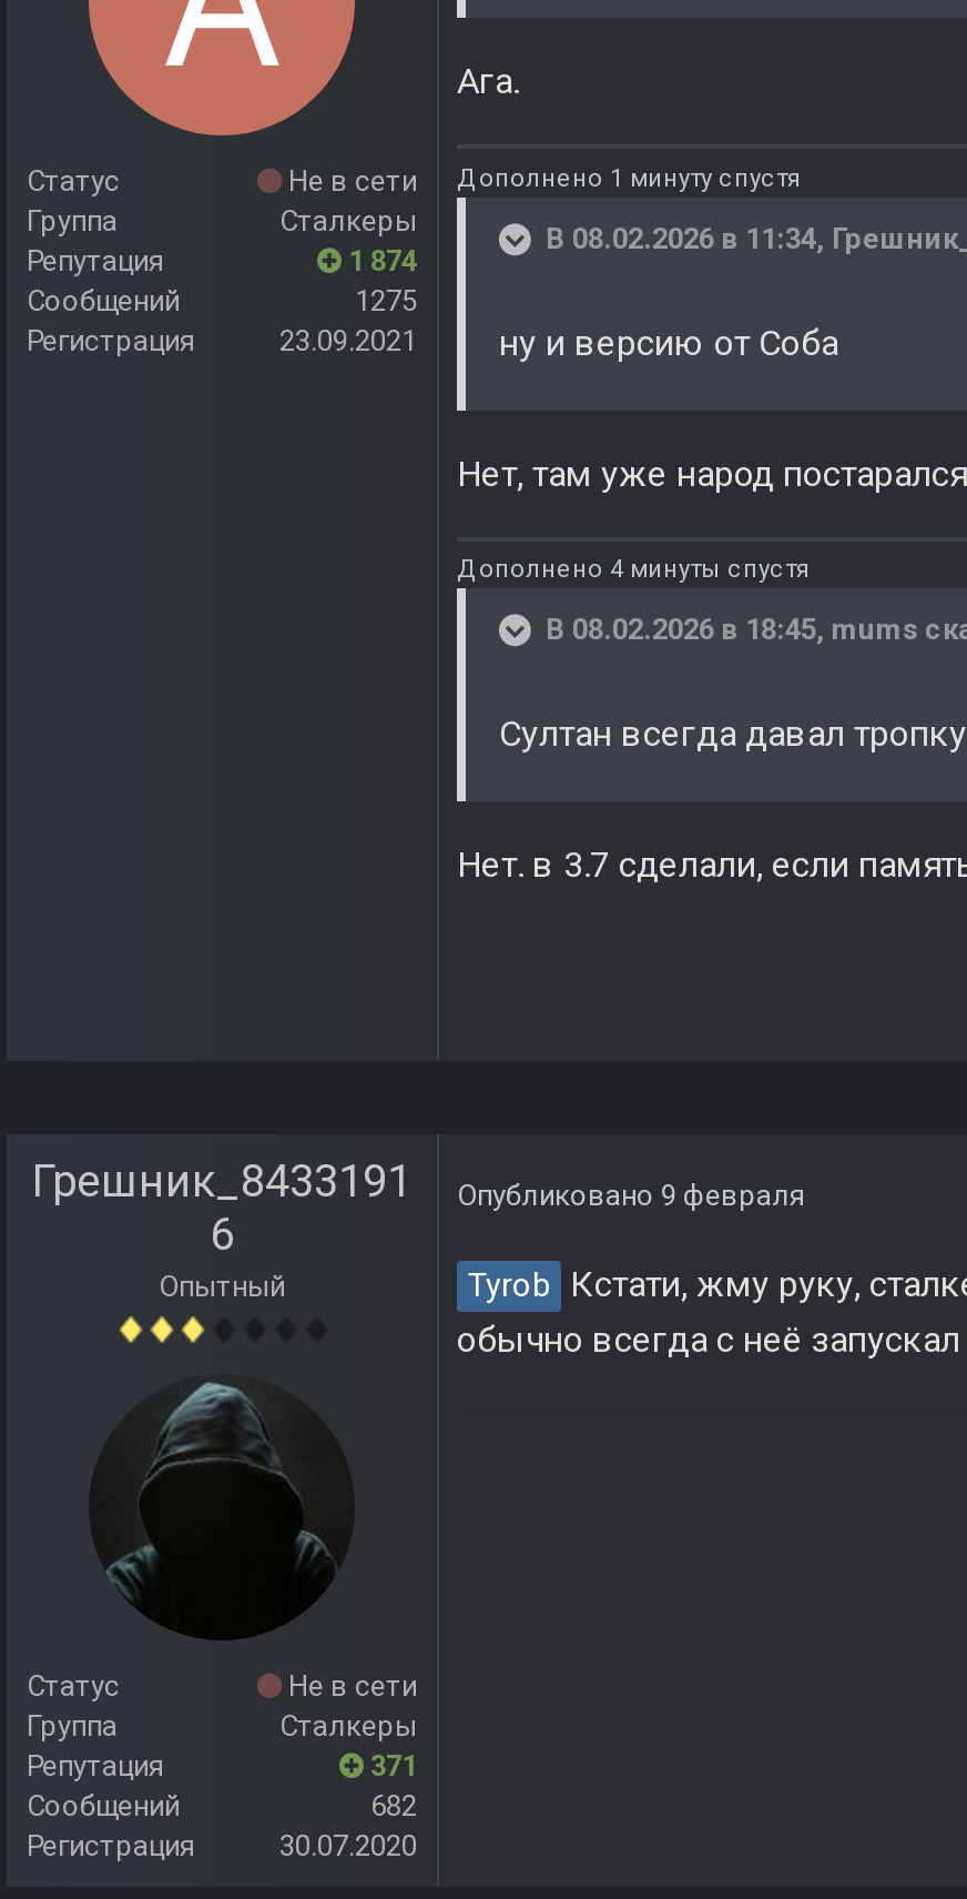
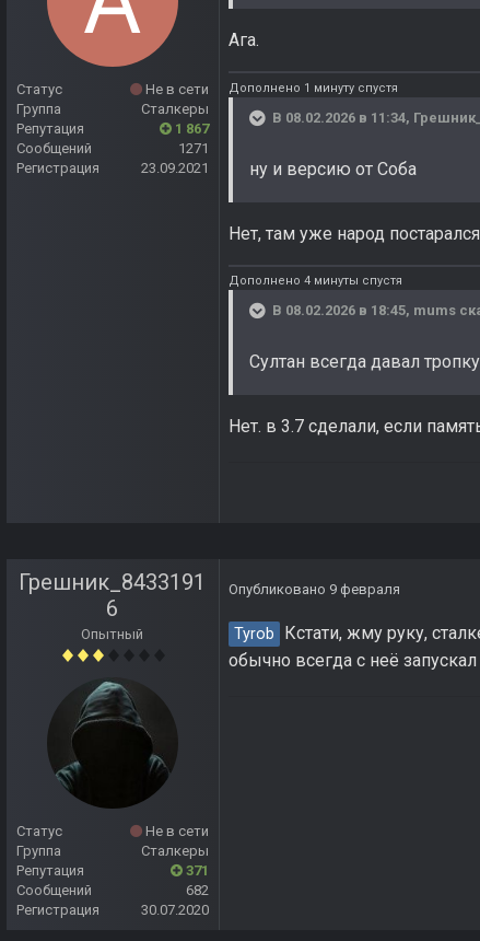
[342,245,417,278] 1 874 -> [172,121,209,137] 1 867
[355,285,417,318] 1275 -> [178,140,209,157] 1271

